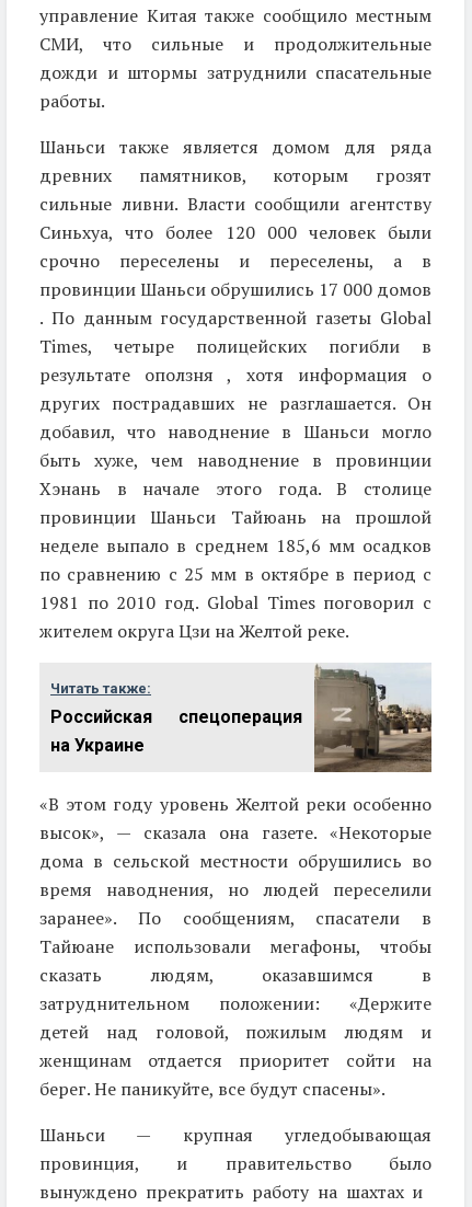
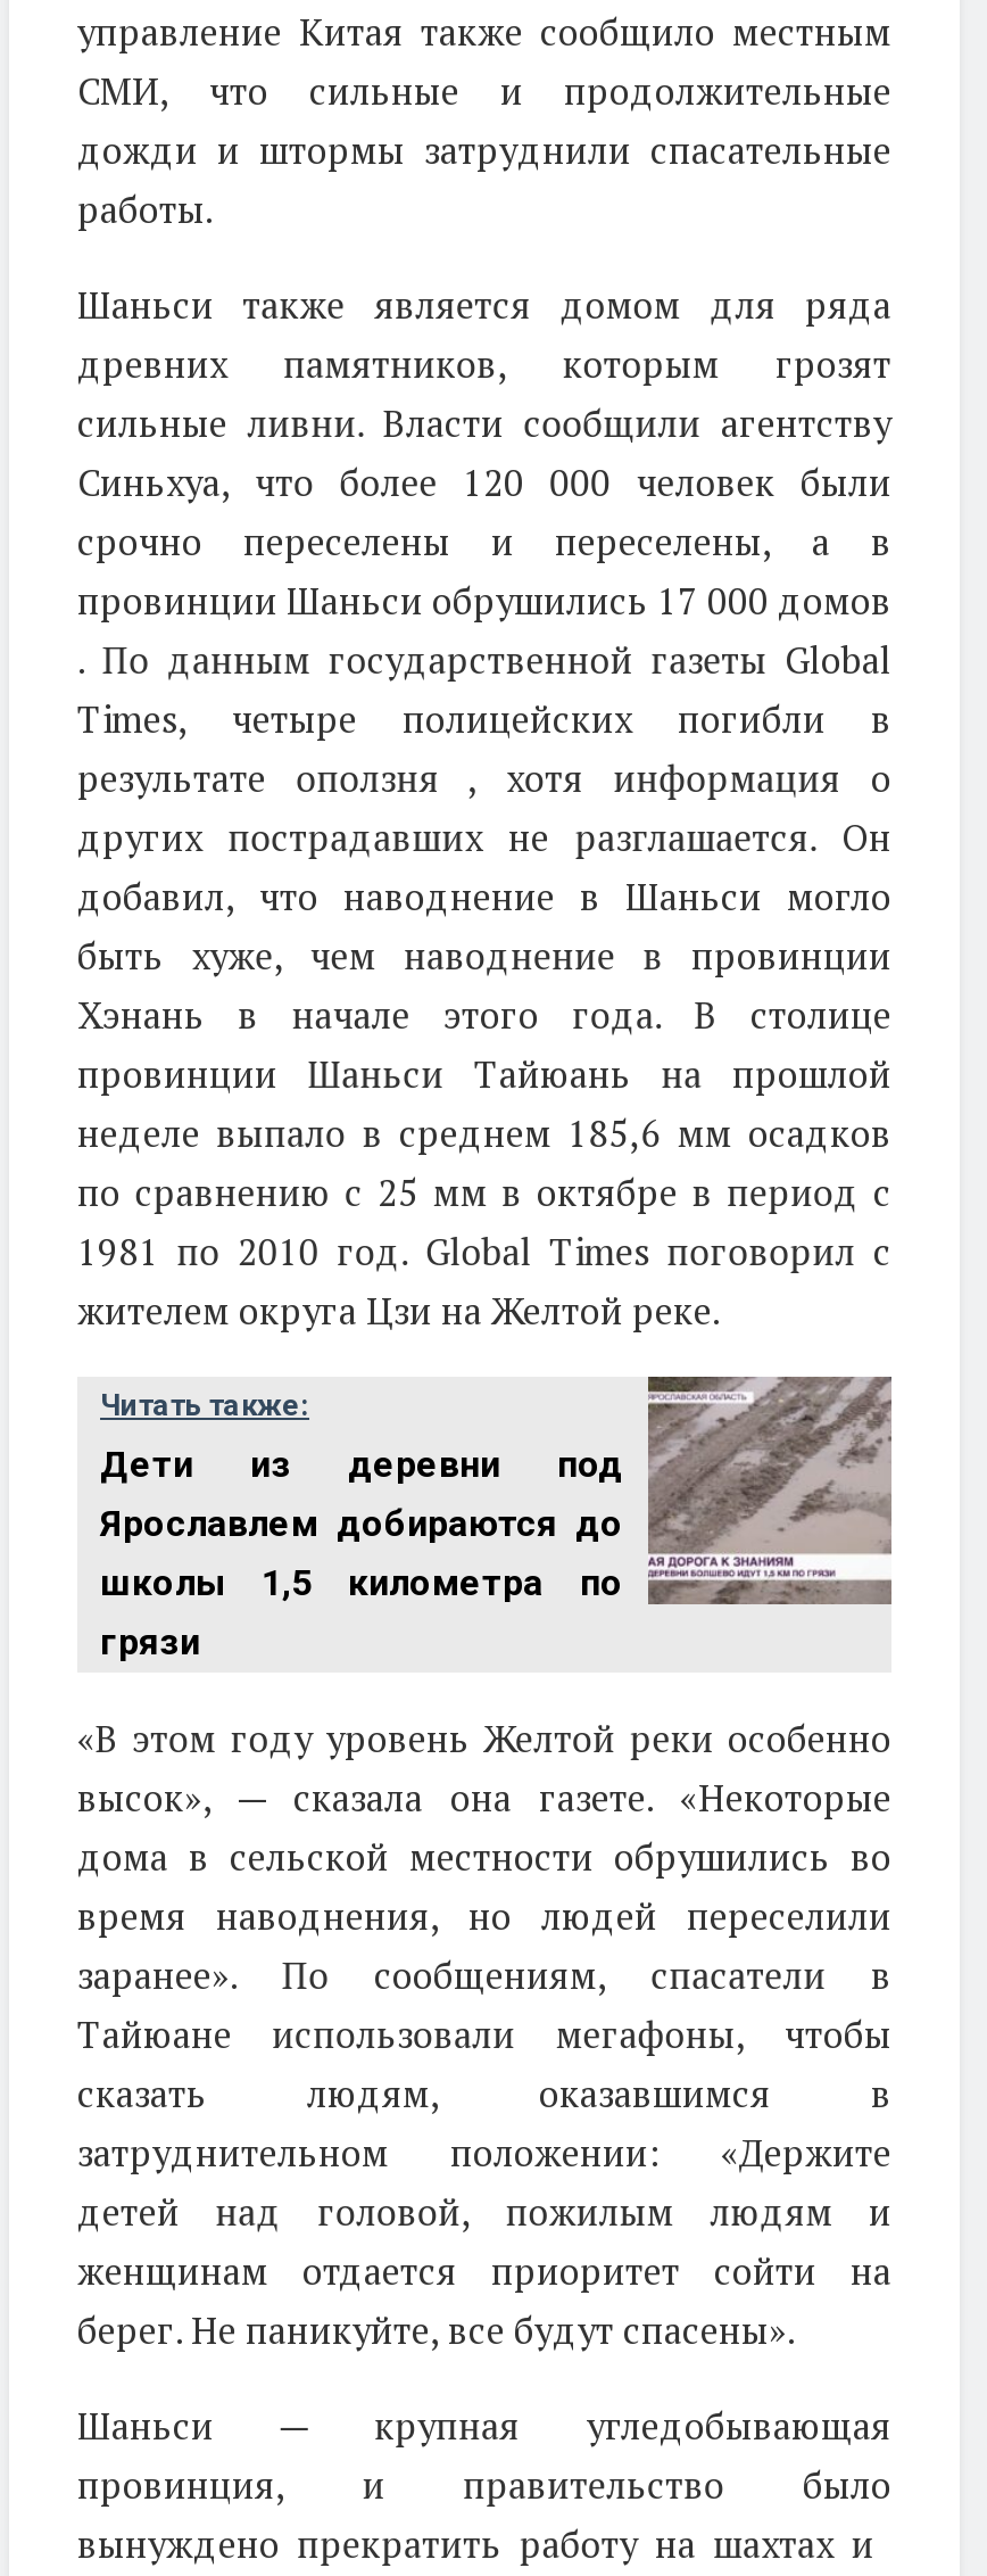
[50,663,433,773] [image] | Российская спецоперация | на Украине -> [100,1374,894,1670] [image] | Дети из деревни под | Ярославлем добираются до | школы 1,5 километра по | грязи

